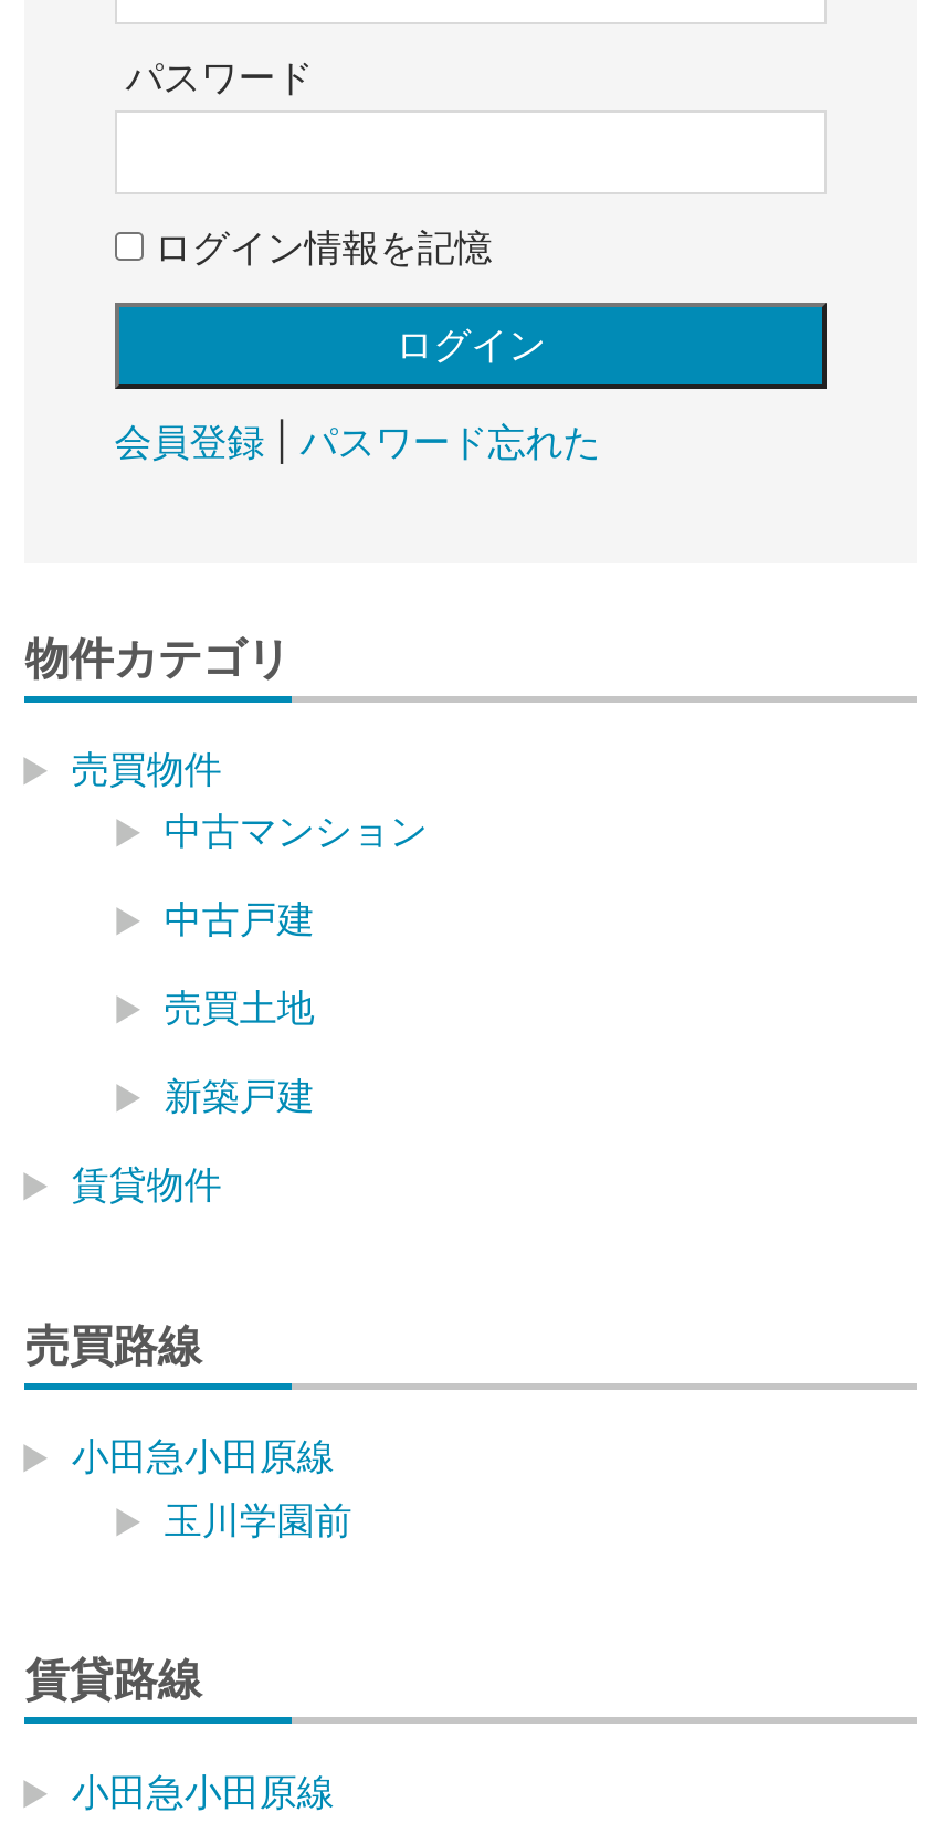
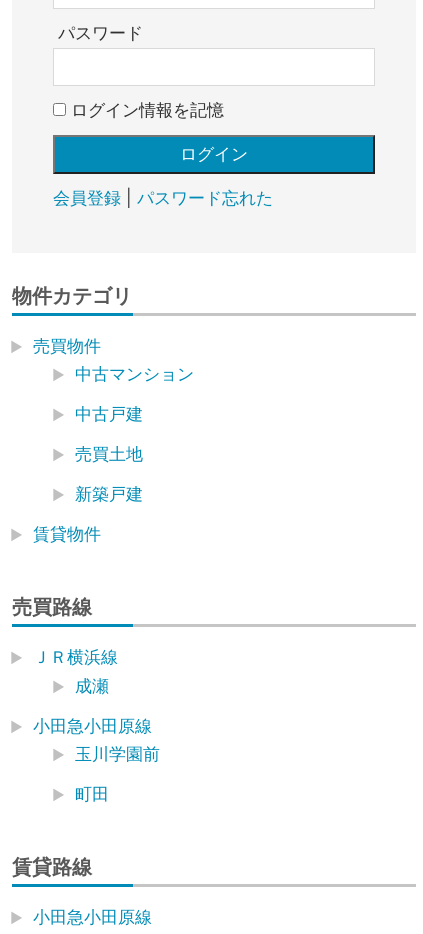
none -> [33,647,118,696] ＪＲ横浜線 | 成瀬
none -> [75,784,109,804] 町田

